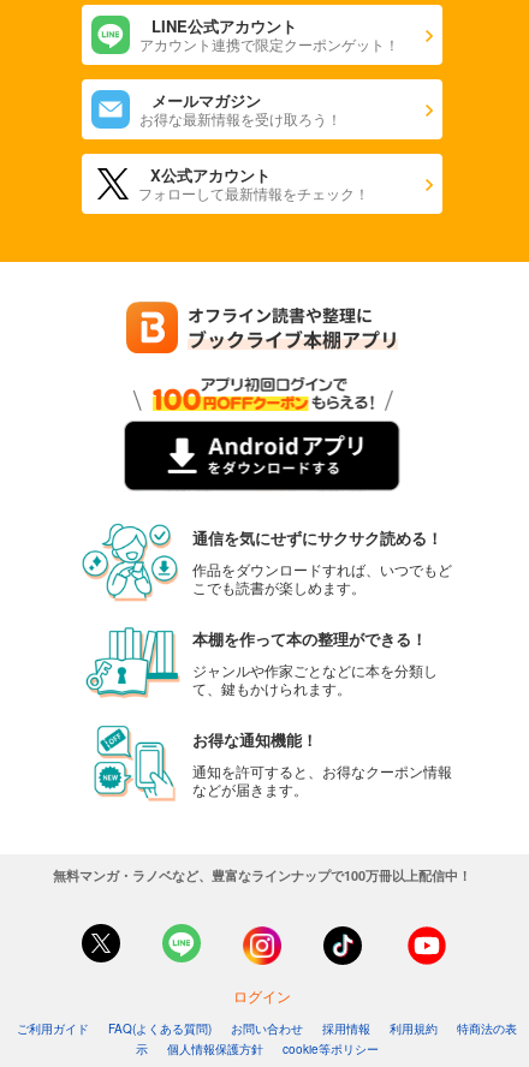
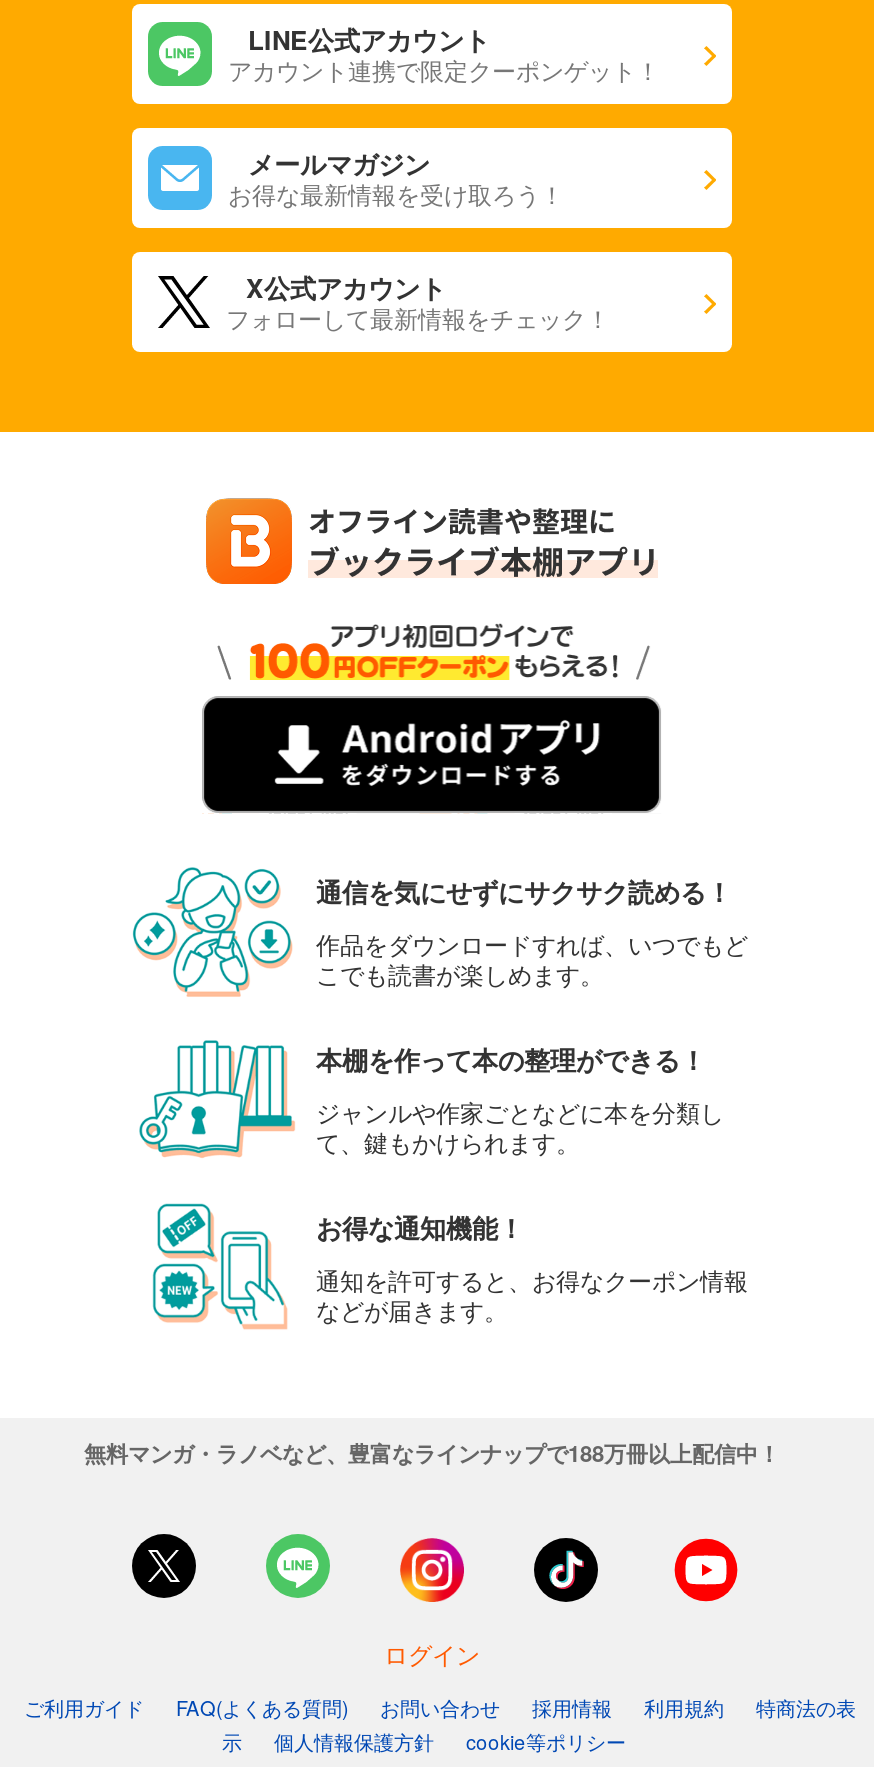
[53,866,471,884] 無料マンガ・ラノベなど、豊富なラインナップで100万冊以上配信中！ -> [84,1438,780,1468] 無料マンガ・ラノベなど、豊富なラインナップで188万冊以上配信中！

